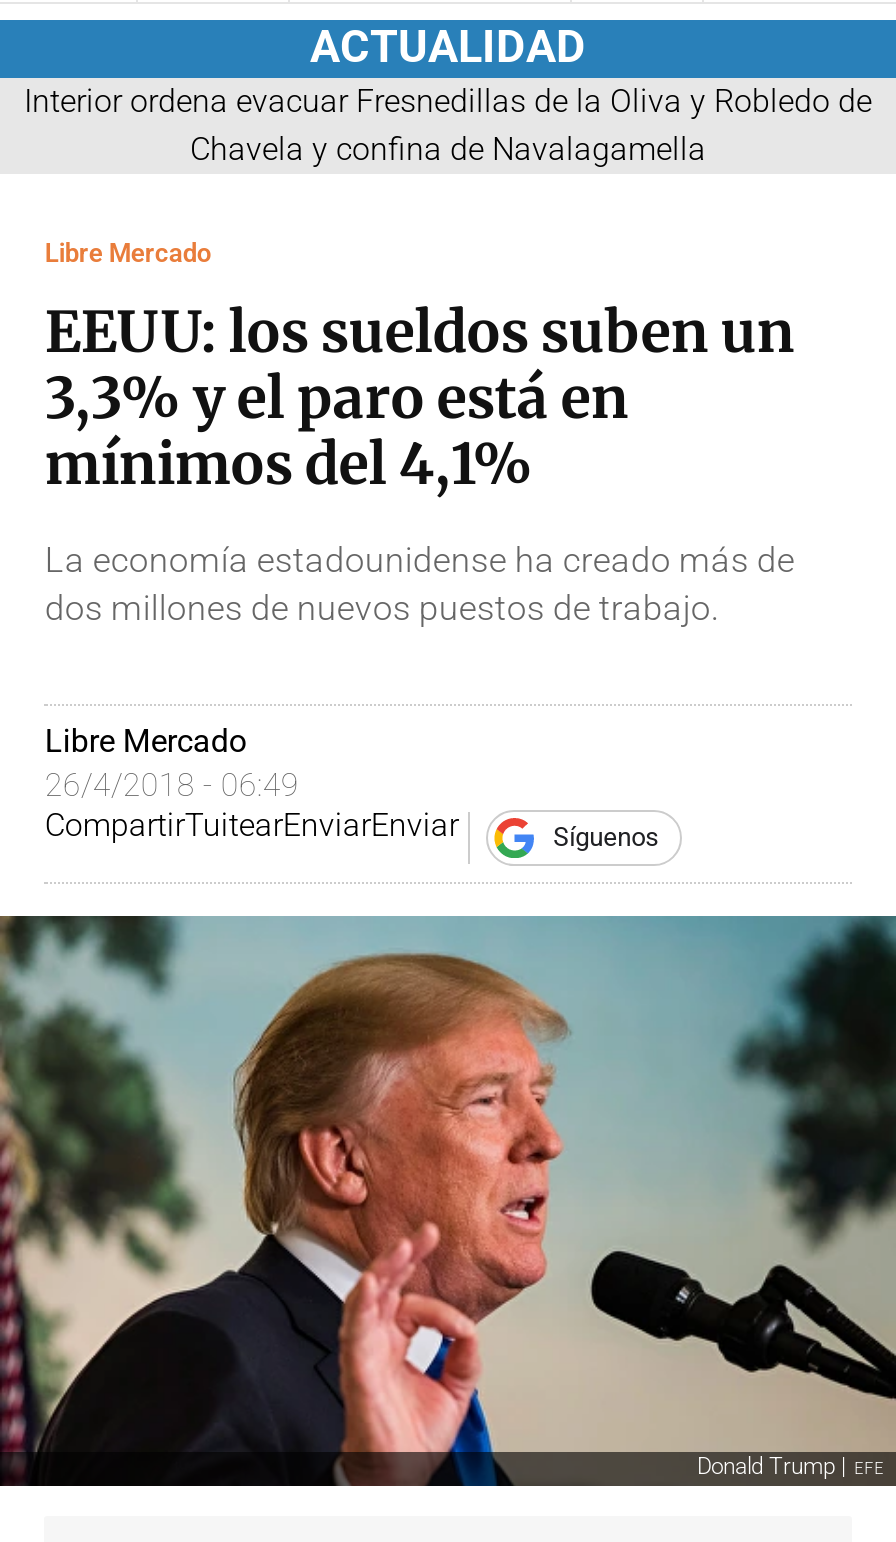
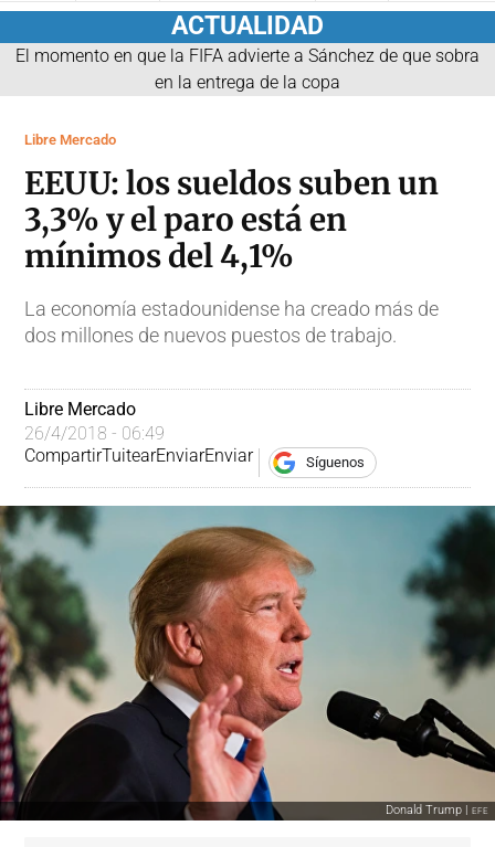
[24,81,872,167] Interior ordena evacuar Fresnedillas de la Oliva y Robledo de | Chavela y confina de Navalagamella -> [15,45,480,92] El momento en que la FIFA advierte a Sánchez de que sobra | en la entrega de la copa

